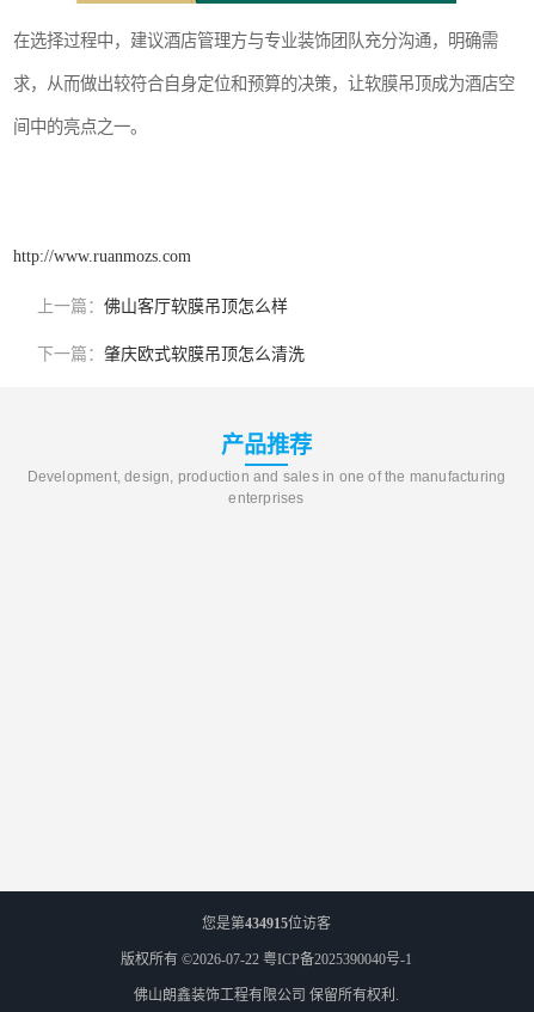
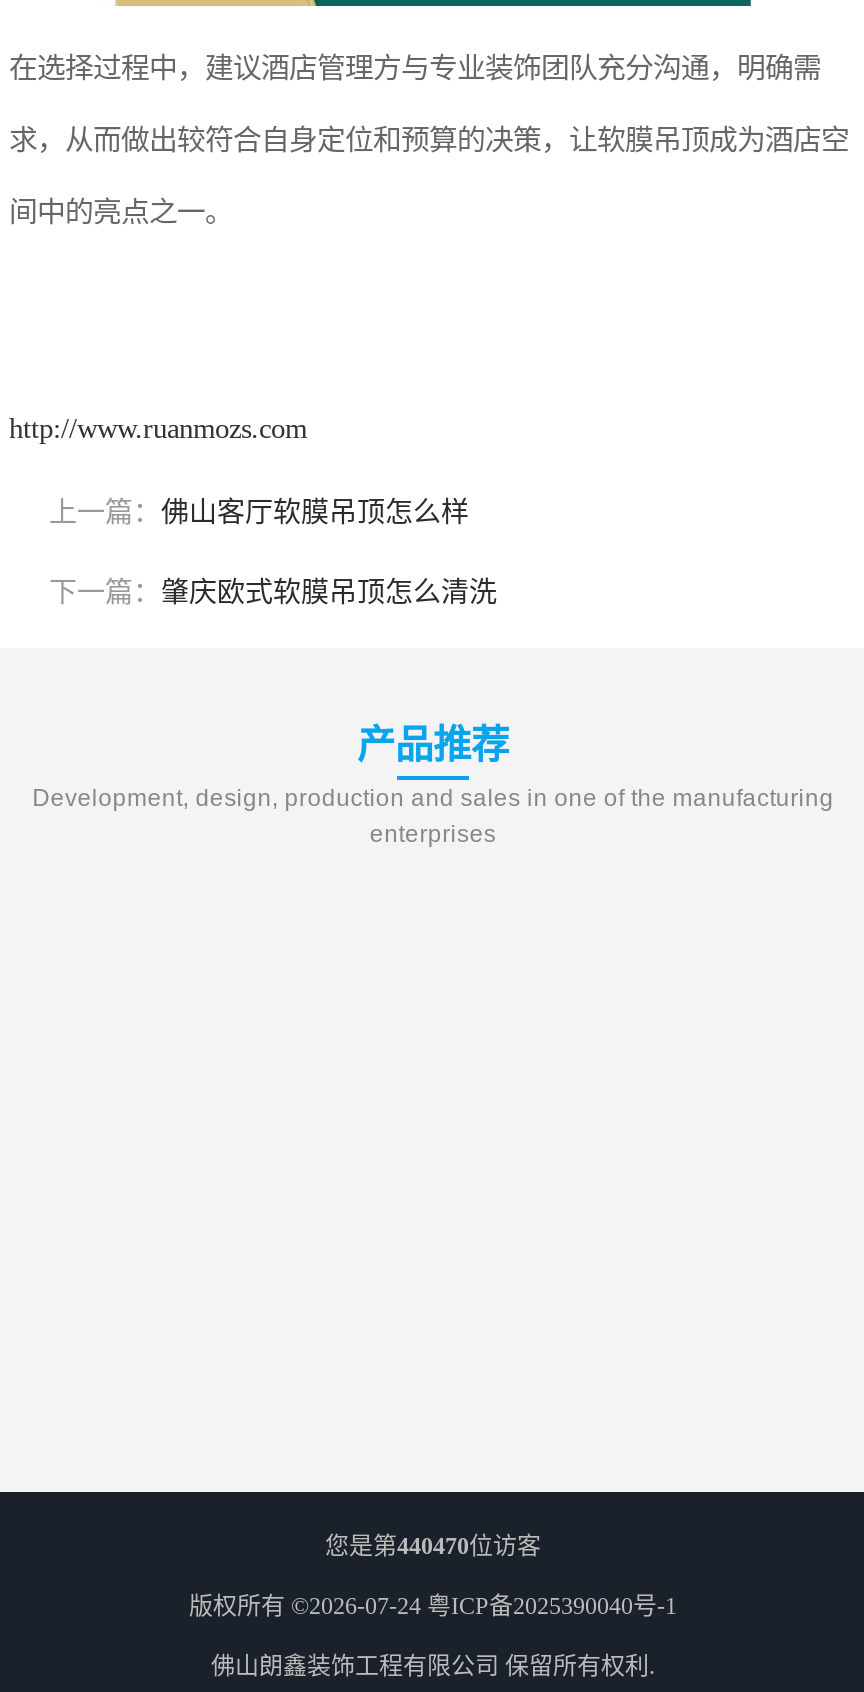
[202,915,331,932] 您是第434915位访客 -> [325,1532,541,1560] 您是第440470位访客
[121,951,412,968] 版权所有 ©2026-07-22粤ICP备2025390040号-1 -> [189,1592,677,1620] 版权所有 ©2026-07-24粤ICP备2025390040号-1

